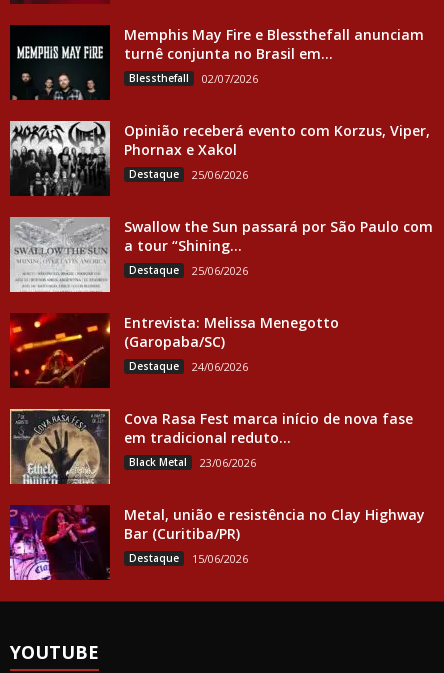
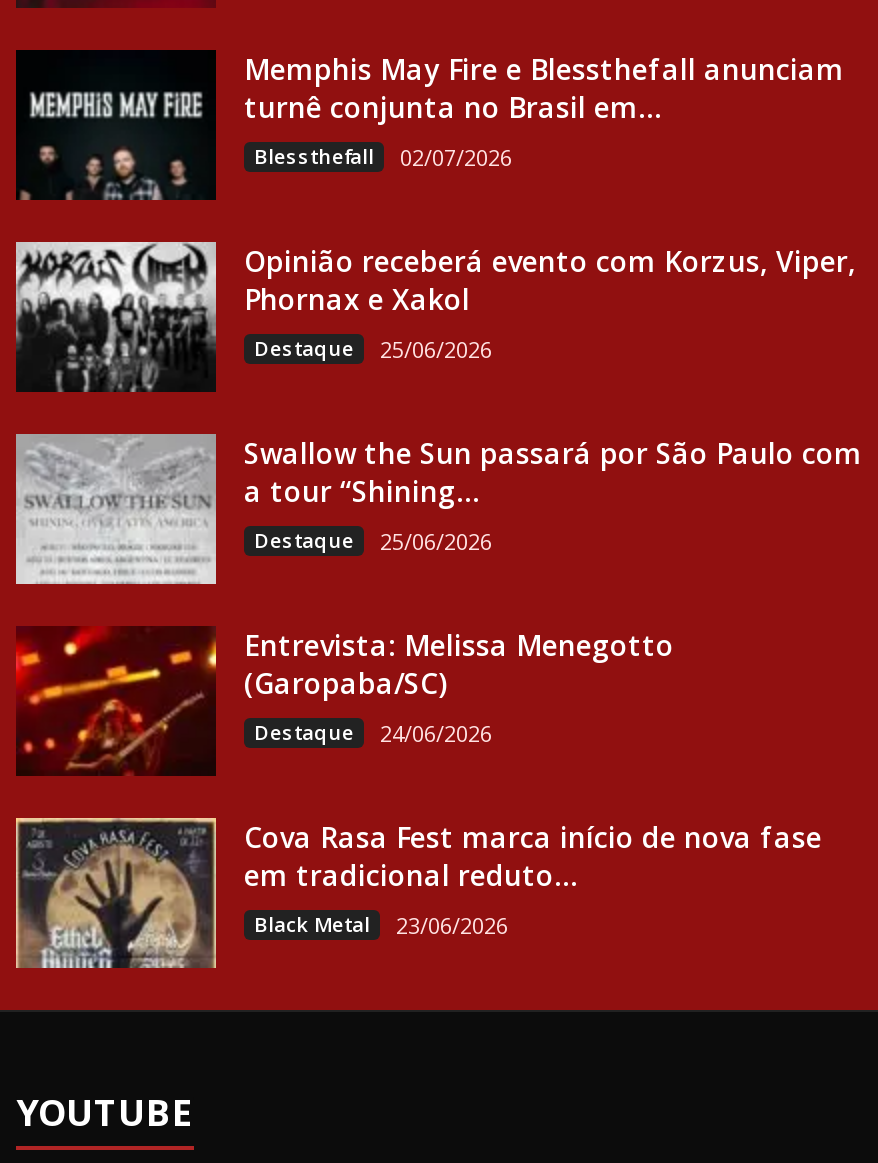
[9,505,425,581] [image] | Metal, união e resistência no Clay Highway | Bar (Curitiba/PR) | Destaque | 15/06/2026 -> none

